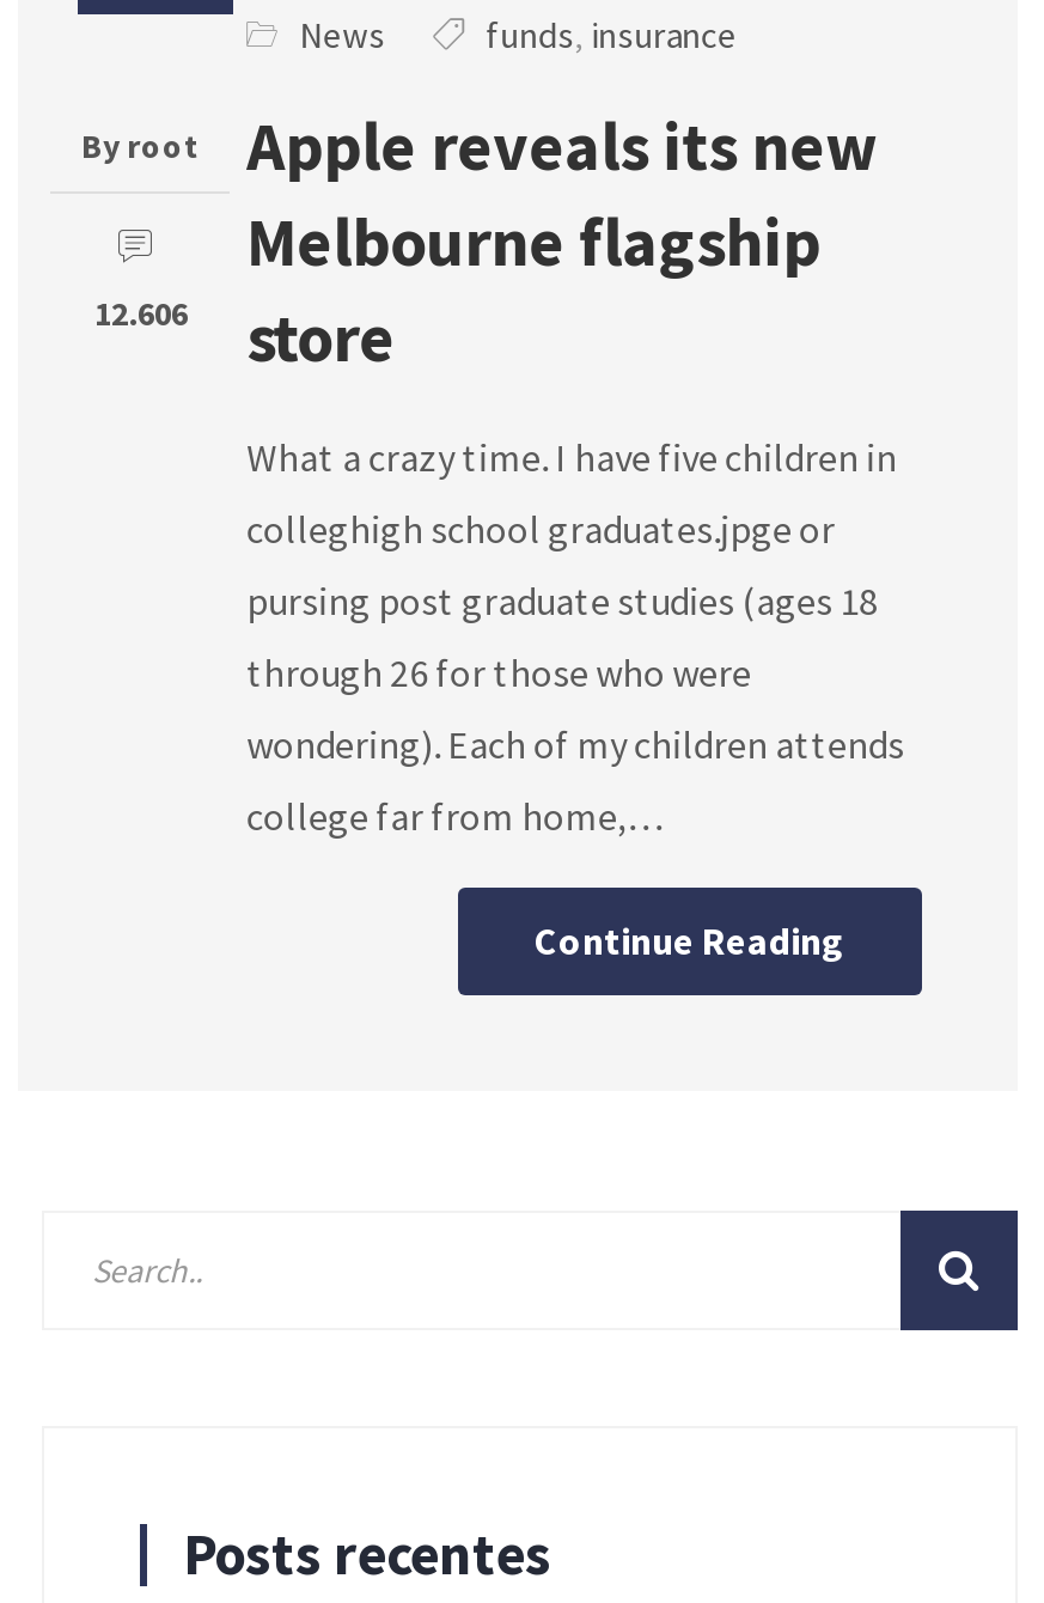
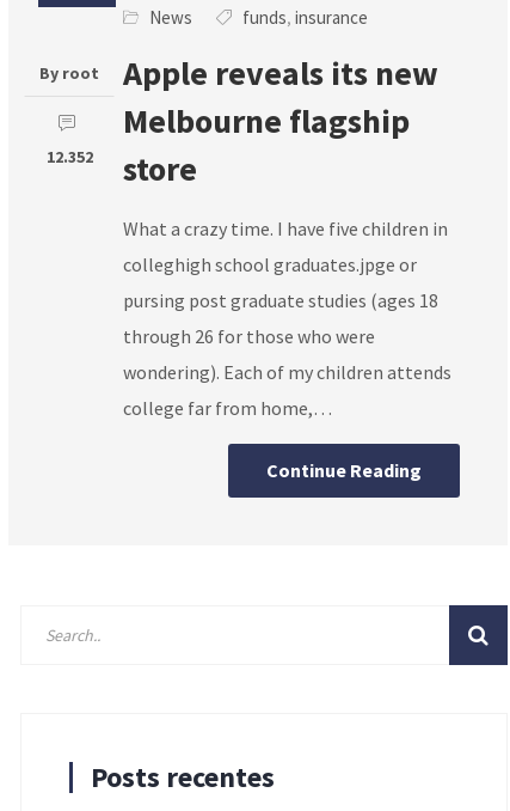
[94,292,395,381] 12.606 store -> [47,146,197,190] 12.352 store

